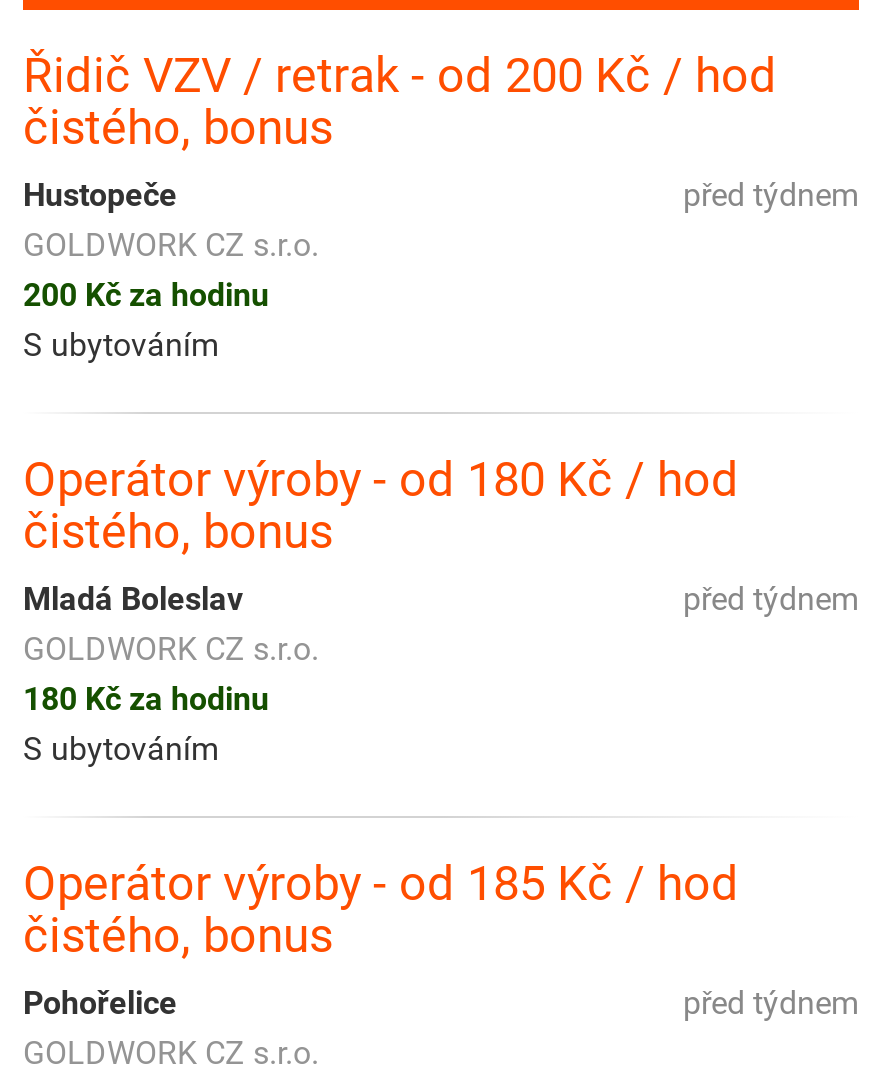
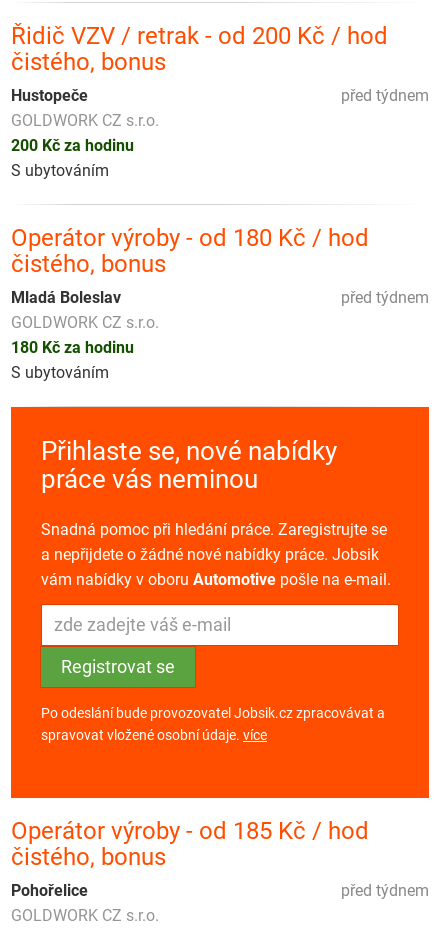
none -> [10,406,430,799] [image] | Přihlaste se, nové nabídky | práce vás neminou | Snadná pomoc při hledání práce. Zaregistrujte se | a nepřijdete o žádné nové nabídky práce. Jobsik | vám nabídky v oboru Automotive pošle na e-mail.
none -> [41,705,385,743] Po odeslání bude provozovatel Jobsik.cz zpracovávat a | spravovat vložené osobní údaje. více

